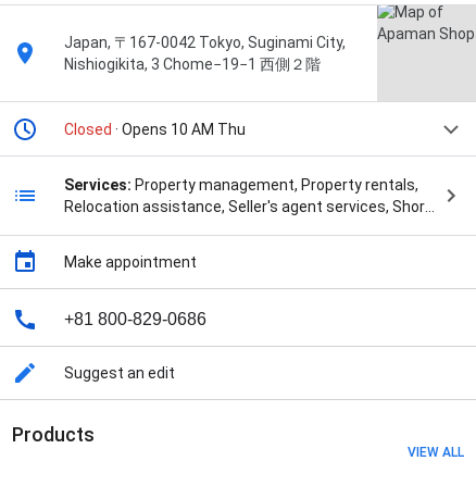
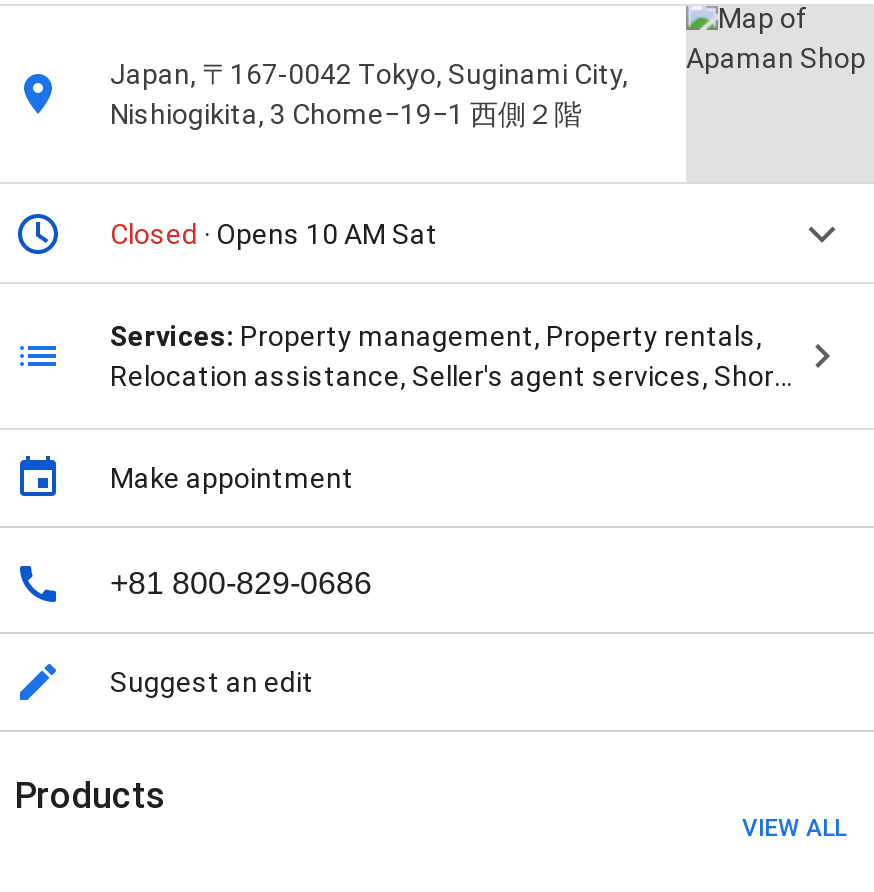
[64,121,246,138] Closed · Opens 10 AM Thu -> [110,218,438,250] Closed · Opens 10 AM Sat

